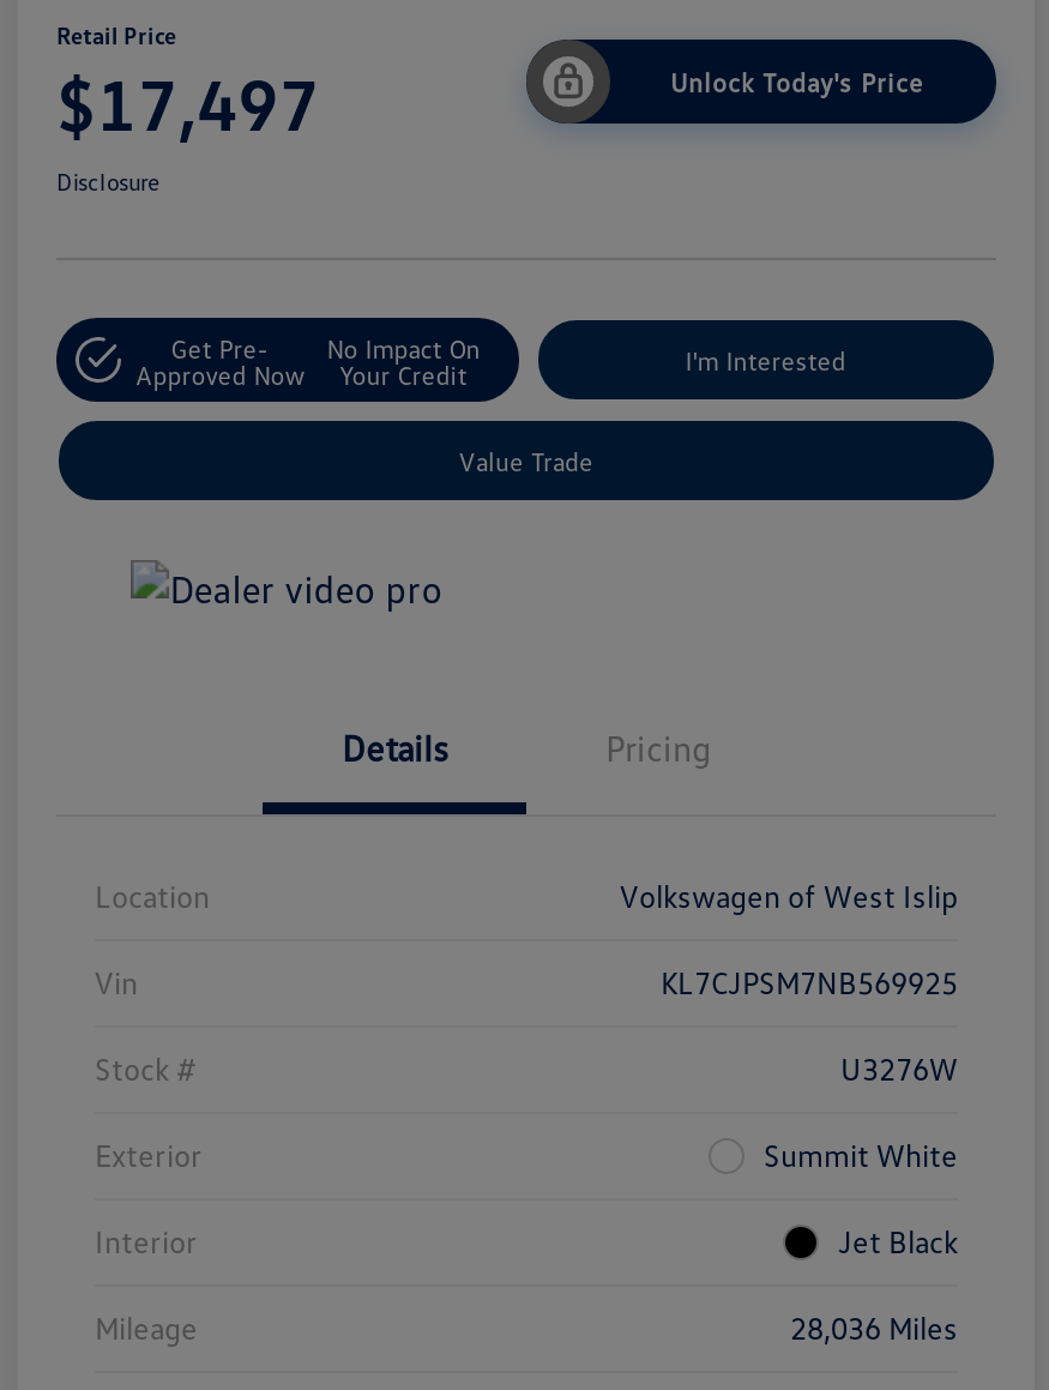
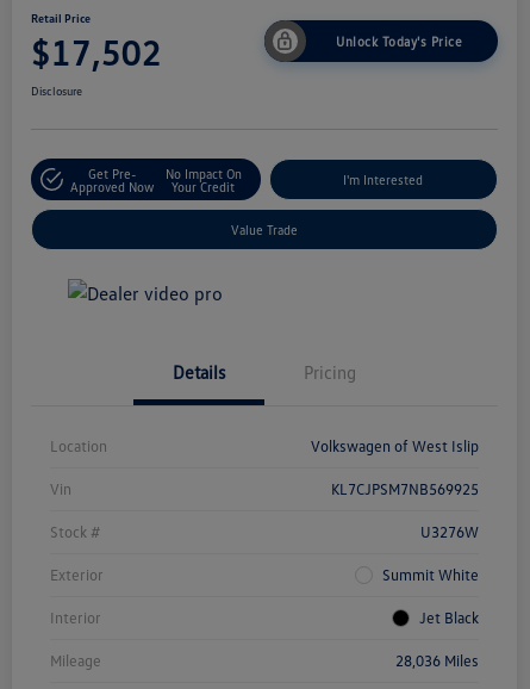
[56,59,320,148] $17,497 -> [31,30,162,74] $17,502

